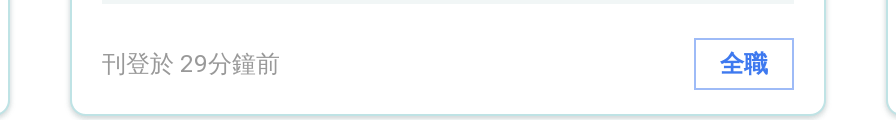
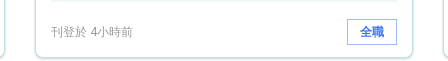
[102,49,280,77] 刊登於 29分鐘前 -> [51,24,133,38] 刊登於 4小時前

